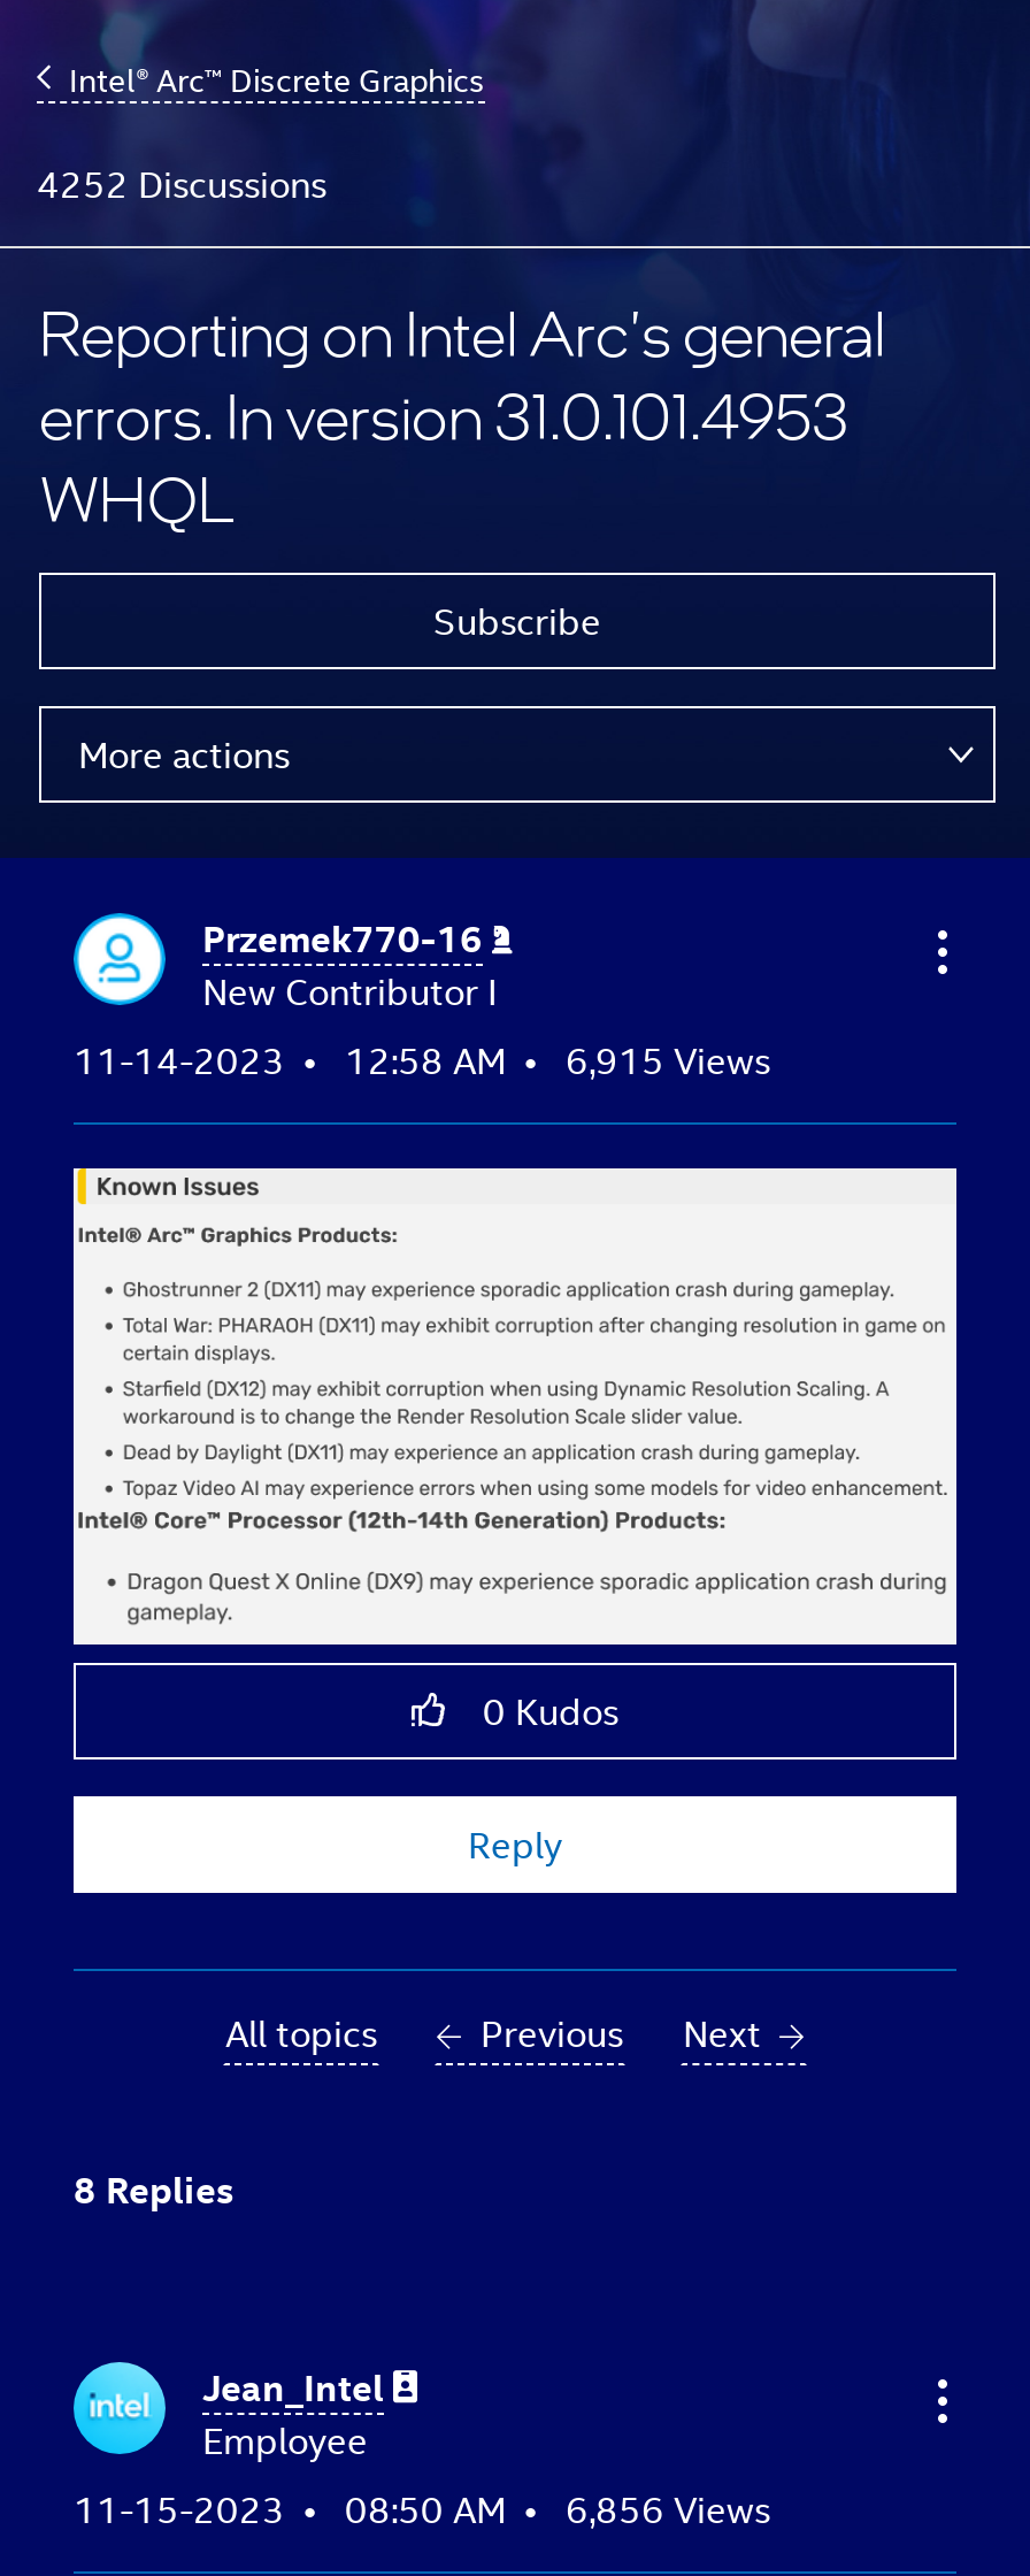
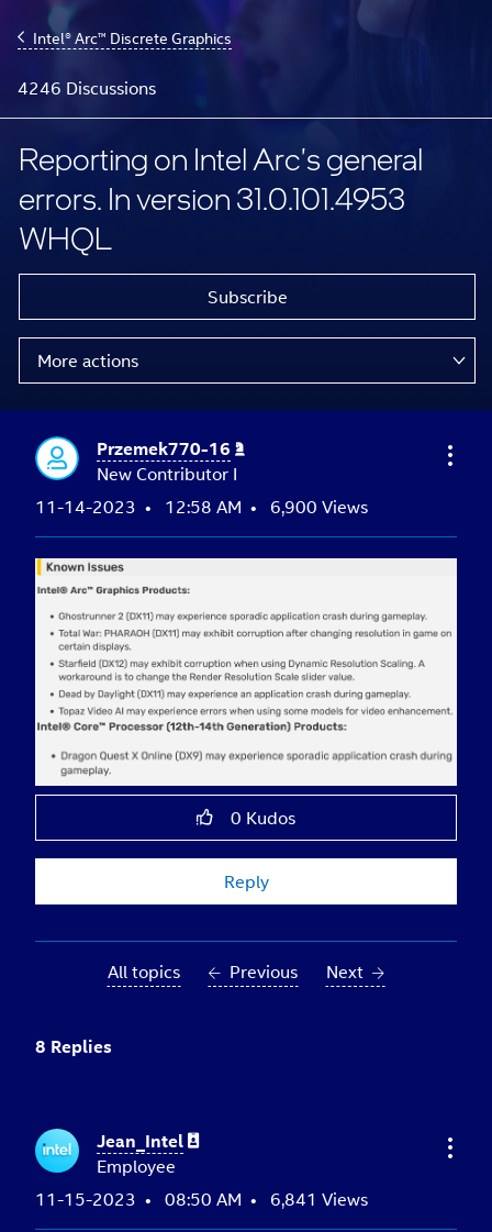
[37,156,326,209] 4252 Discussions -> [18,75,156,100] 4246 Discussions
[74,1033,770,1086] 11-14-2023 12:58 AM 6,915 Views -> [35,493,368,519] 11-14-2023 12:58 AM 6,900 Views
[74,2482,770,2535] 11-15-2023 08:50 AM 6,856 Views -> [35,1186,368,1211] 11-15-2023 08:50 AM 6,841 Views

